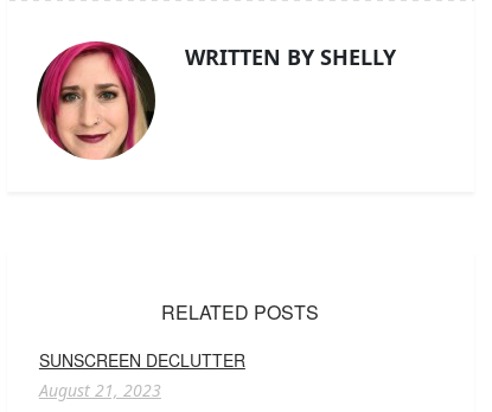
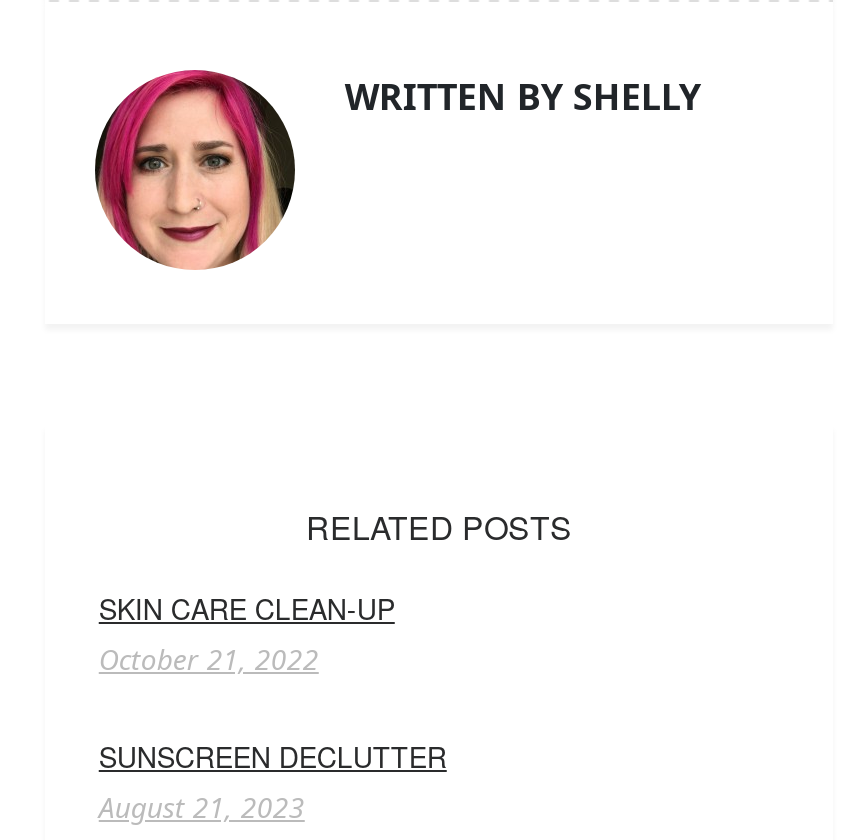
none -> [99,588,395,678] SKIN CARE CLEAN-UP | October 21, 2022

